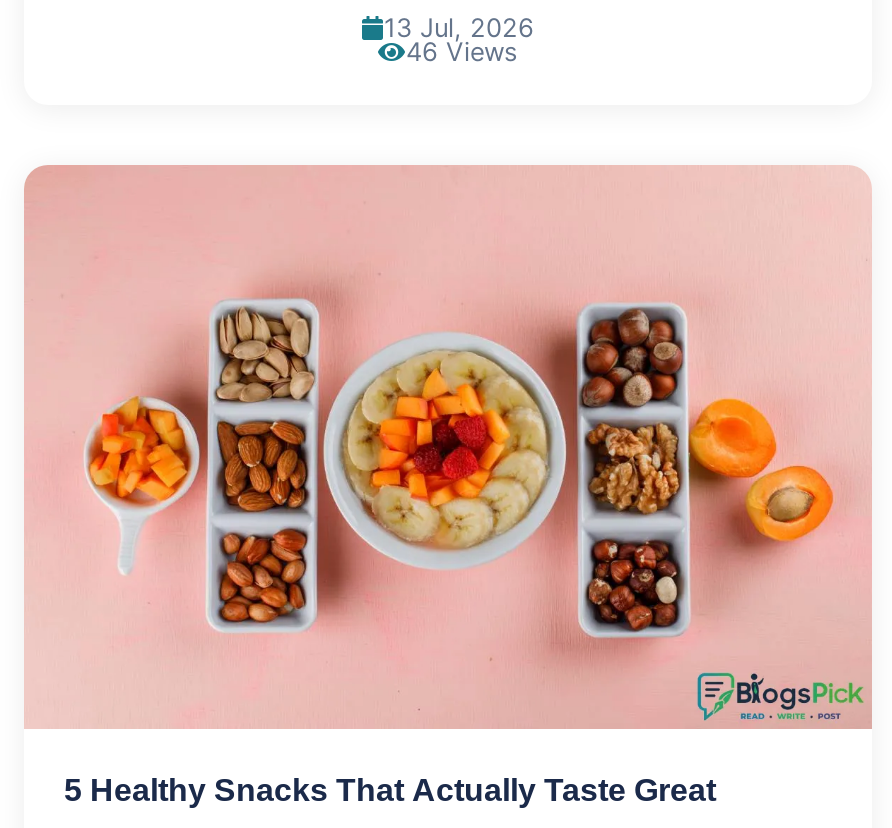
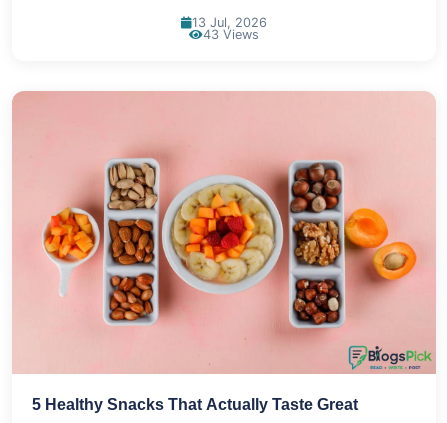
[406,36,518,66] 46 Views -> [203,27,259,42] 43 Views

